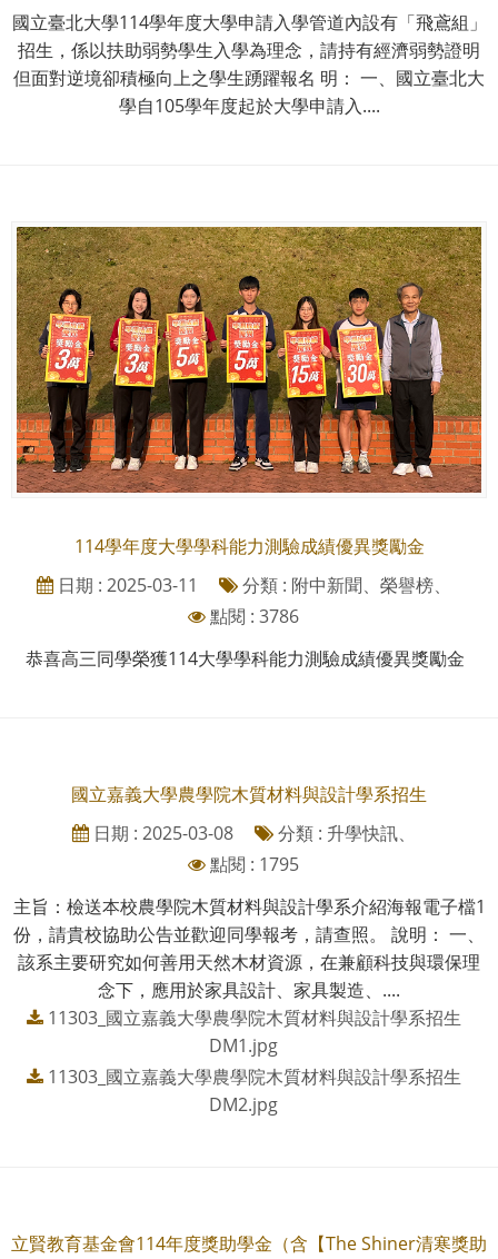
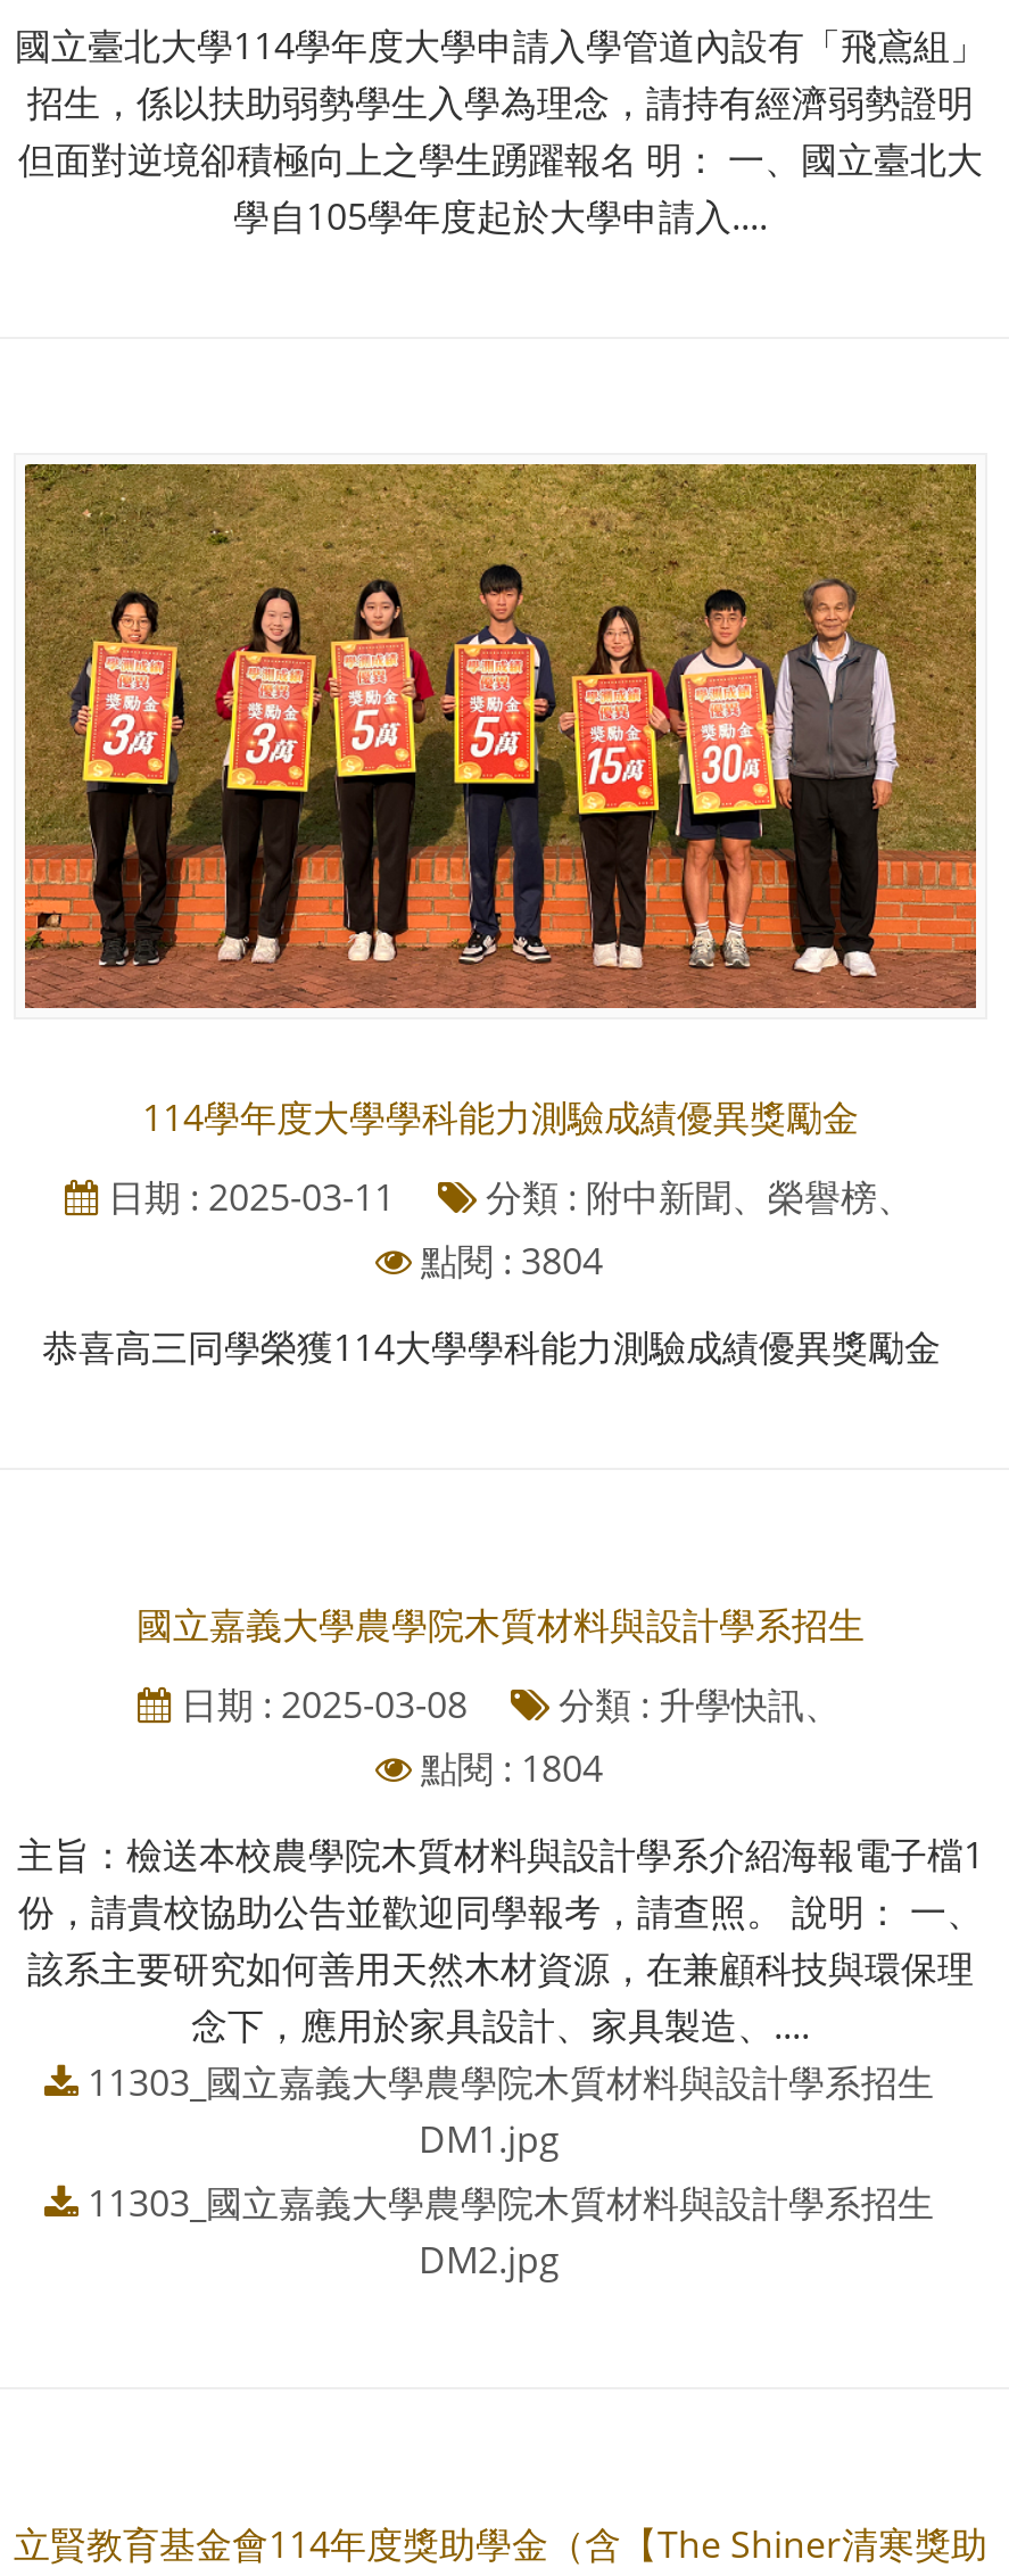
[206,604,299,629] 點閱 : 3786 -> [412,1236,603,1286] 點閱 : 3804
[206,852,299,877] 點閱 : 1795 -> [412,1744,603,1794] 點閱 : 1804

